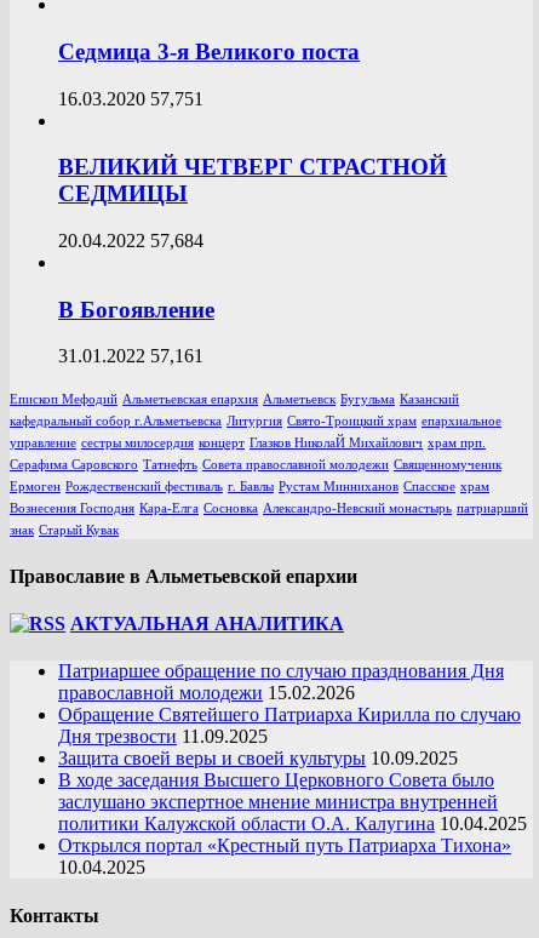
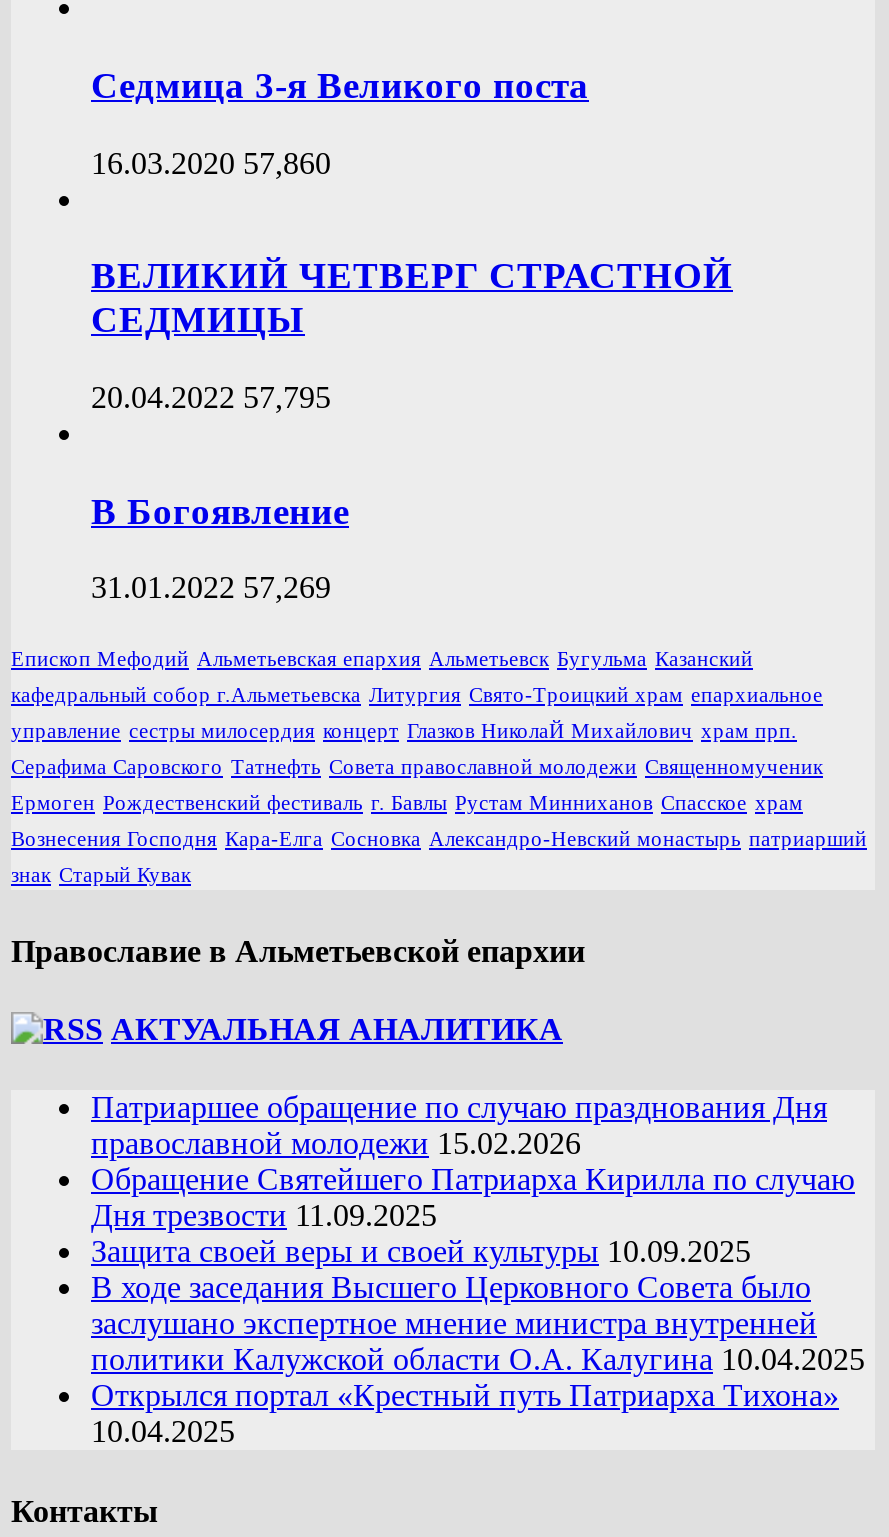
[58,88,203,109] 16.03.2020 57,751 -> [91,145,331,179] 16.03.2020 57,860
[58,230,203,251] 20.04.2022 57,684 -> [91,380,331,414] 20.04.2022 57,795
[58,346,203,367] 31.01.2022 57,161 -> [91,571,331,605] 31.01.2022 57,269

